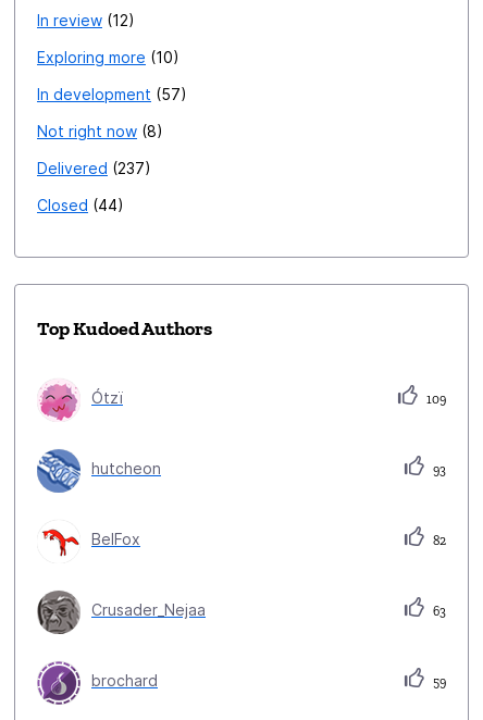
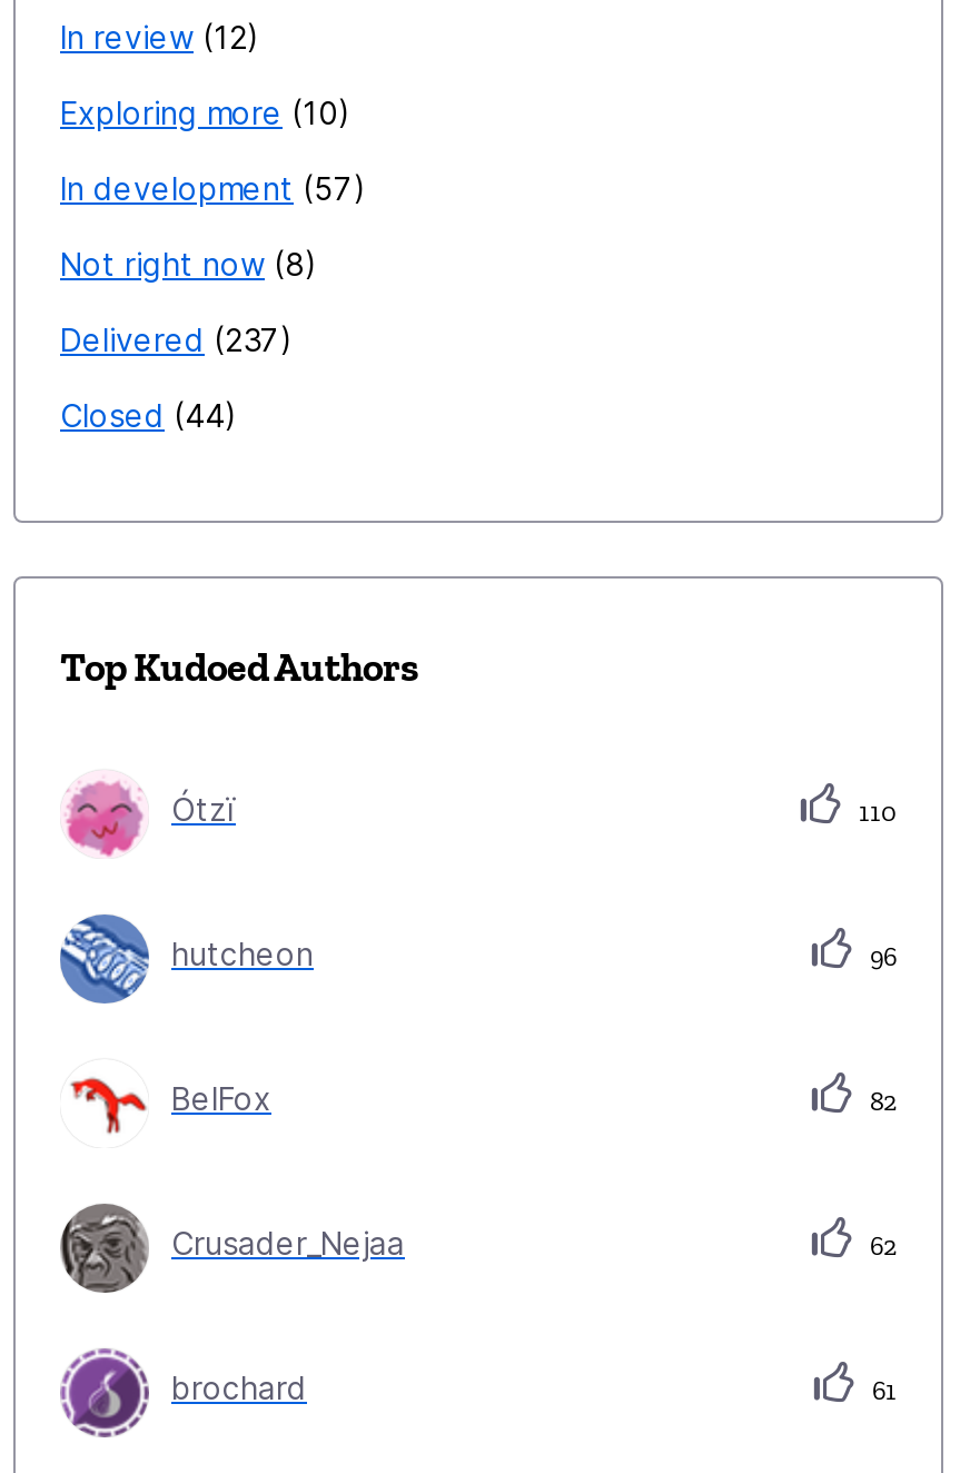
[423,392,446,407] 109 -> [852,797,897,828] 110
[430,462,446,478] 93 -> [863,942,897,973] 96
[430,604,446,619] 63 -> [863,1231,897,1262] 62
[430,675,446,690] 59 -> [865,1376,897,1407] 61

